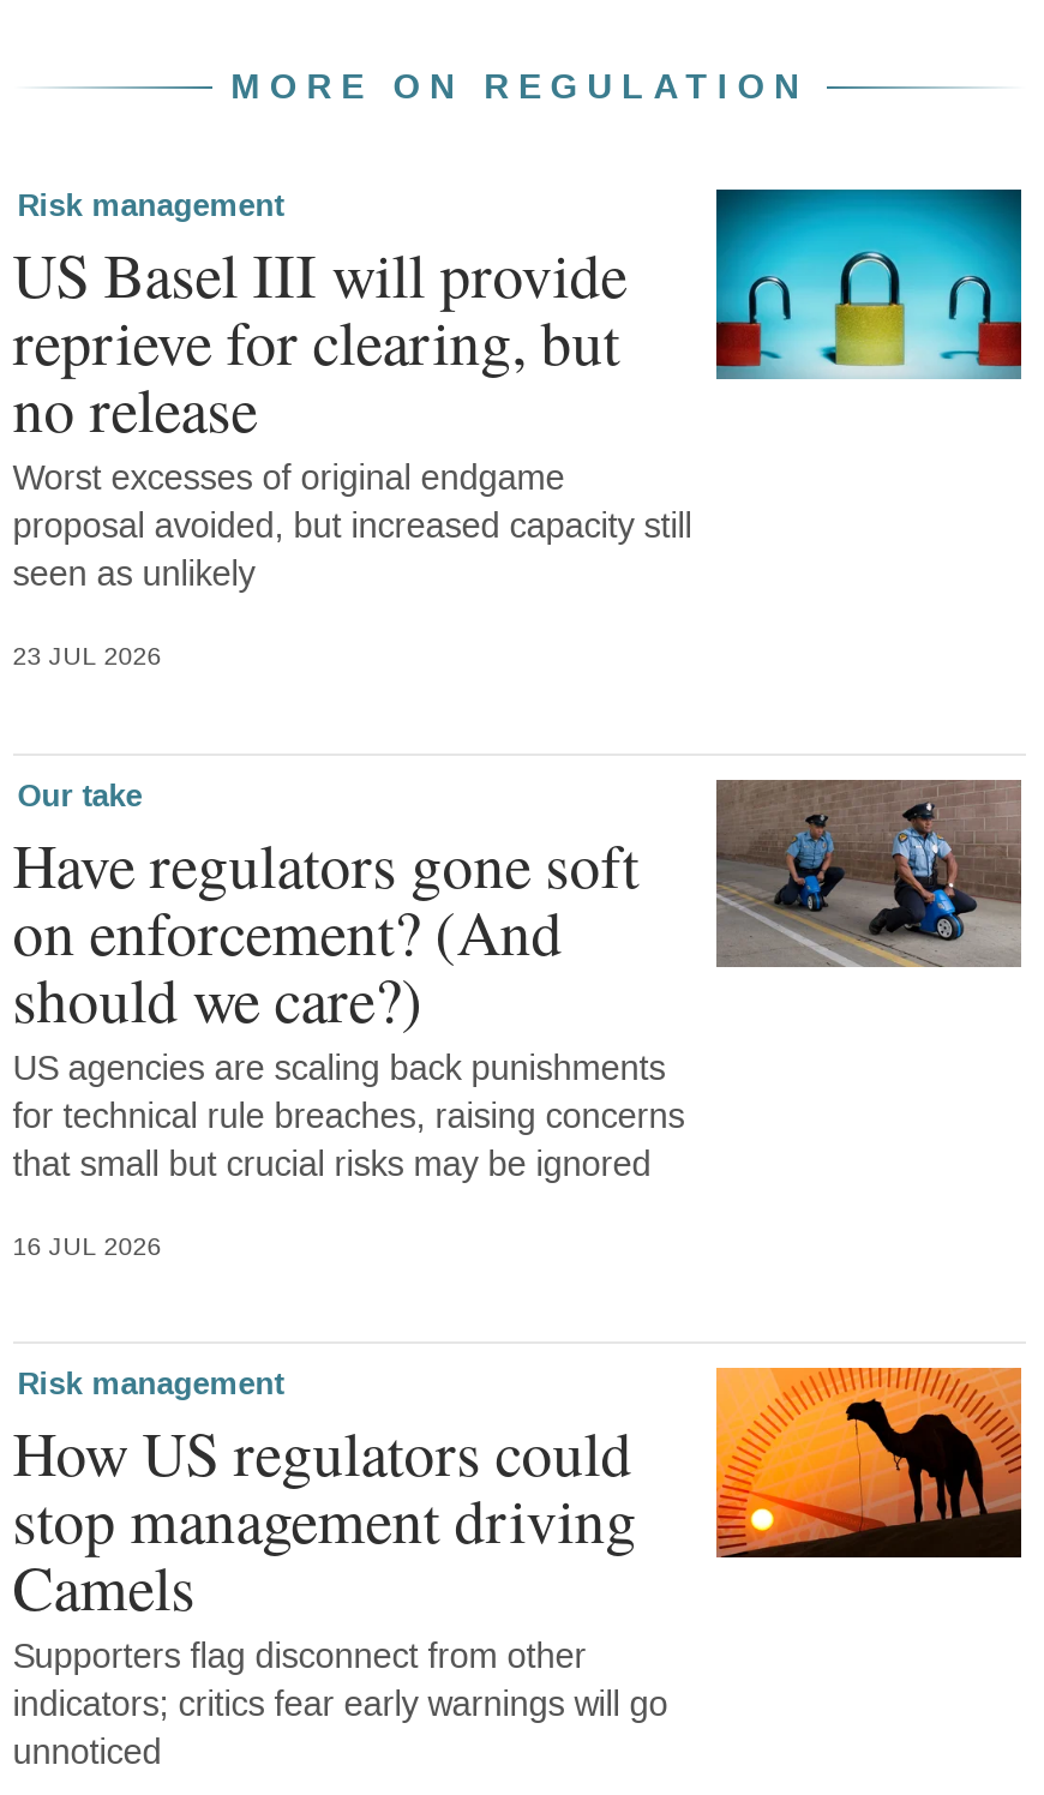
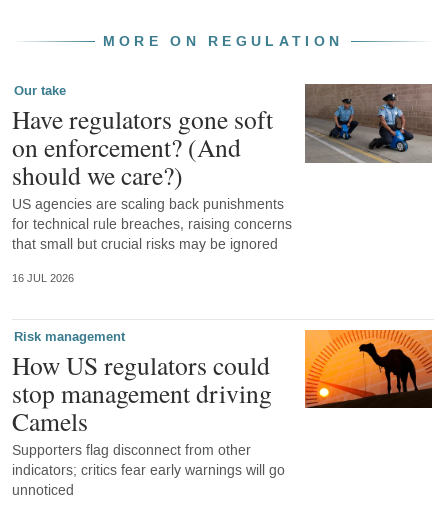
[13,185,1024,673] [image] | Risk management | US Basel III will provide | reprieve for clearing, but | no release | Worst excesses of original endgame | proposal avoided, but increased capacity still | seen as unlikely | 23 JUL 2026 -> none

